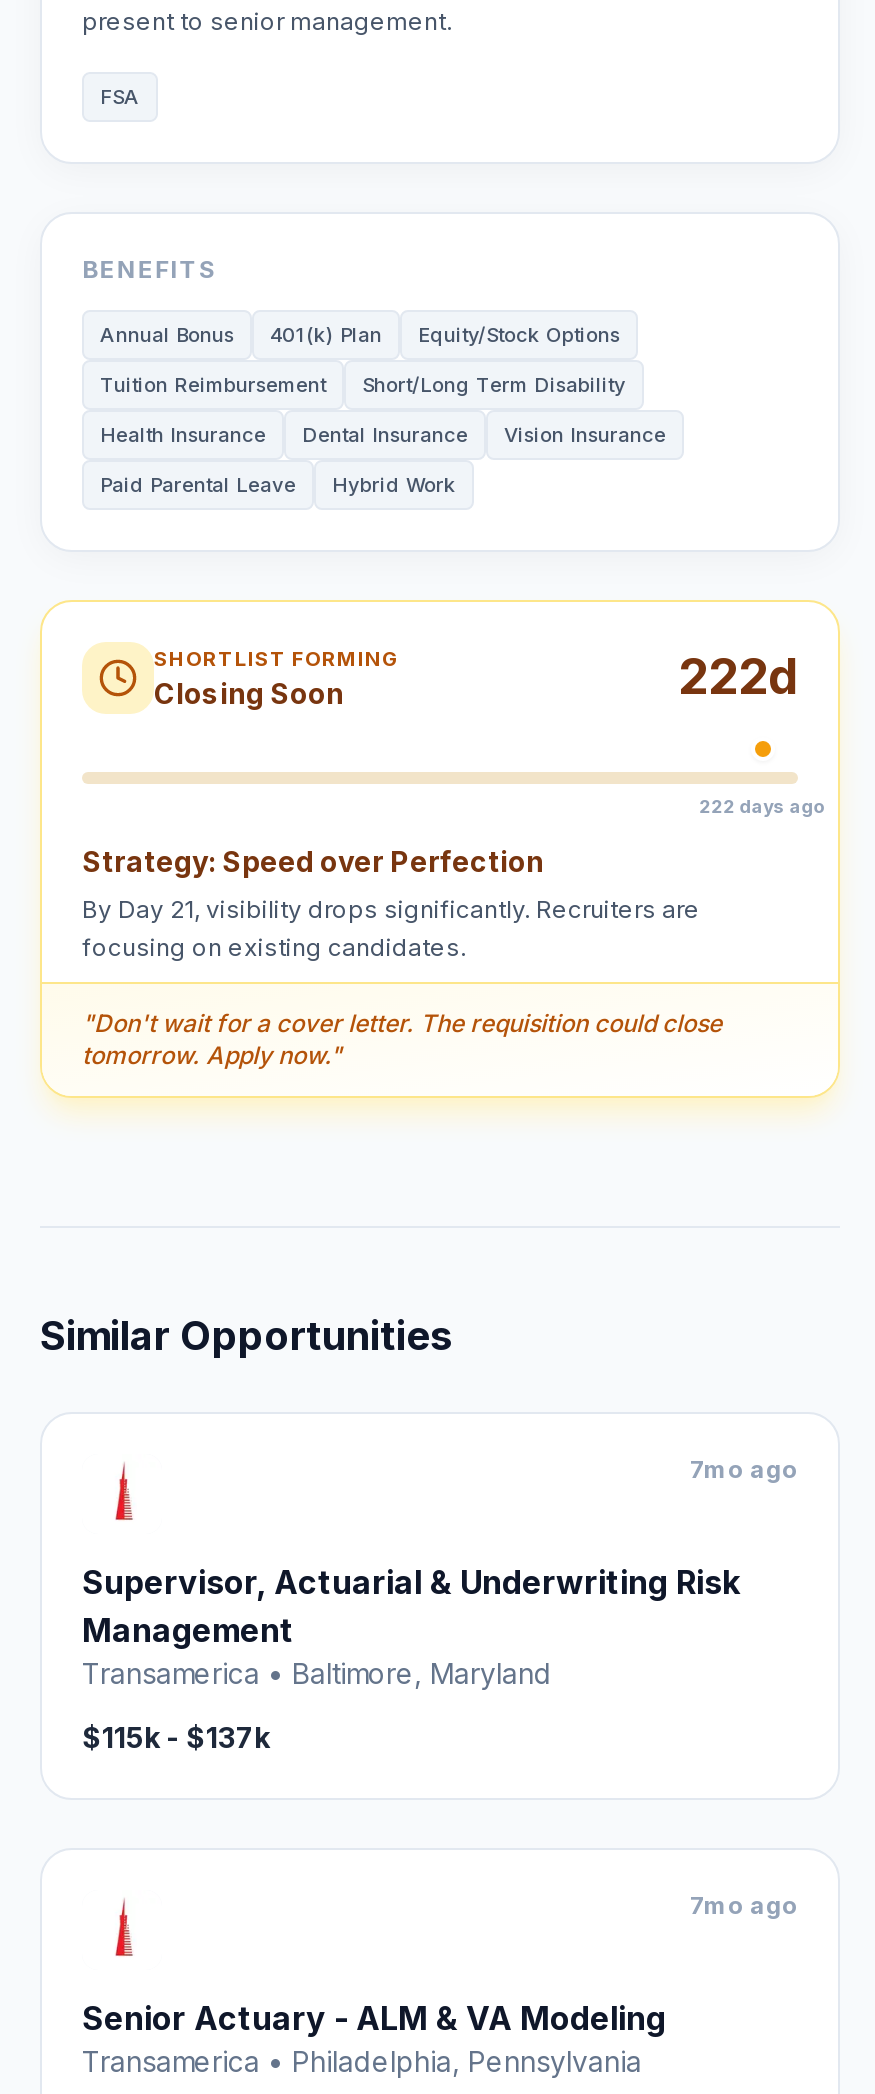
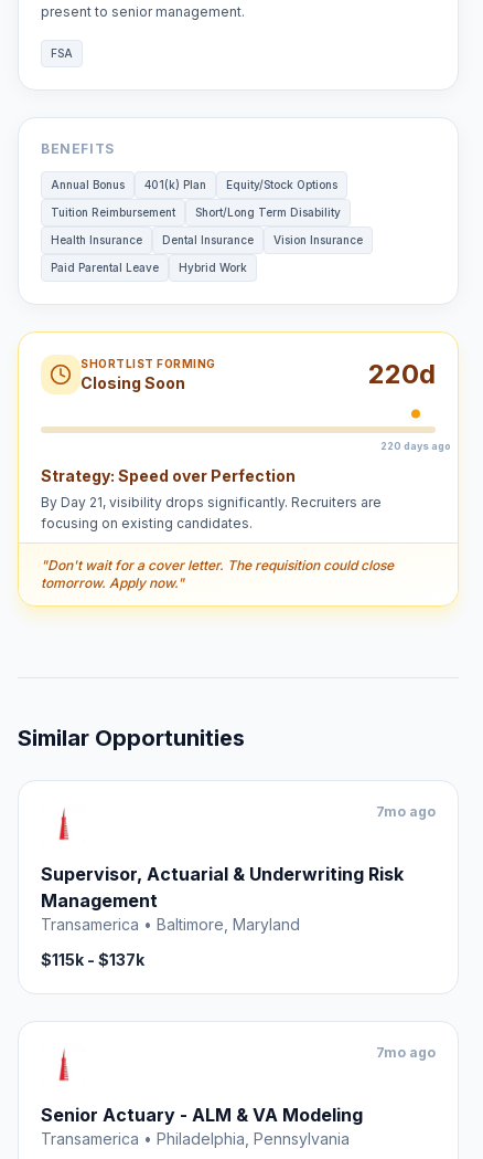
[678,648,798,706] 222d -> [368,358,436,390] 220d
[699,795,825,817] 222 days ago -> [381,439,451,451] 220 days ago

